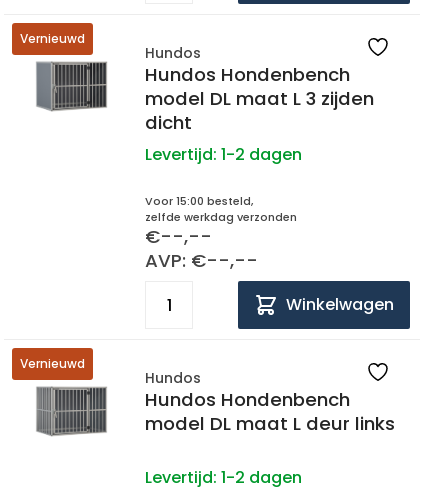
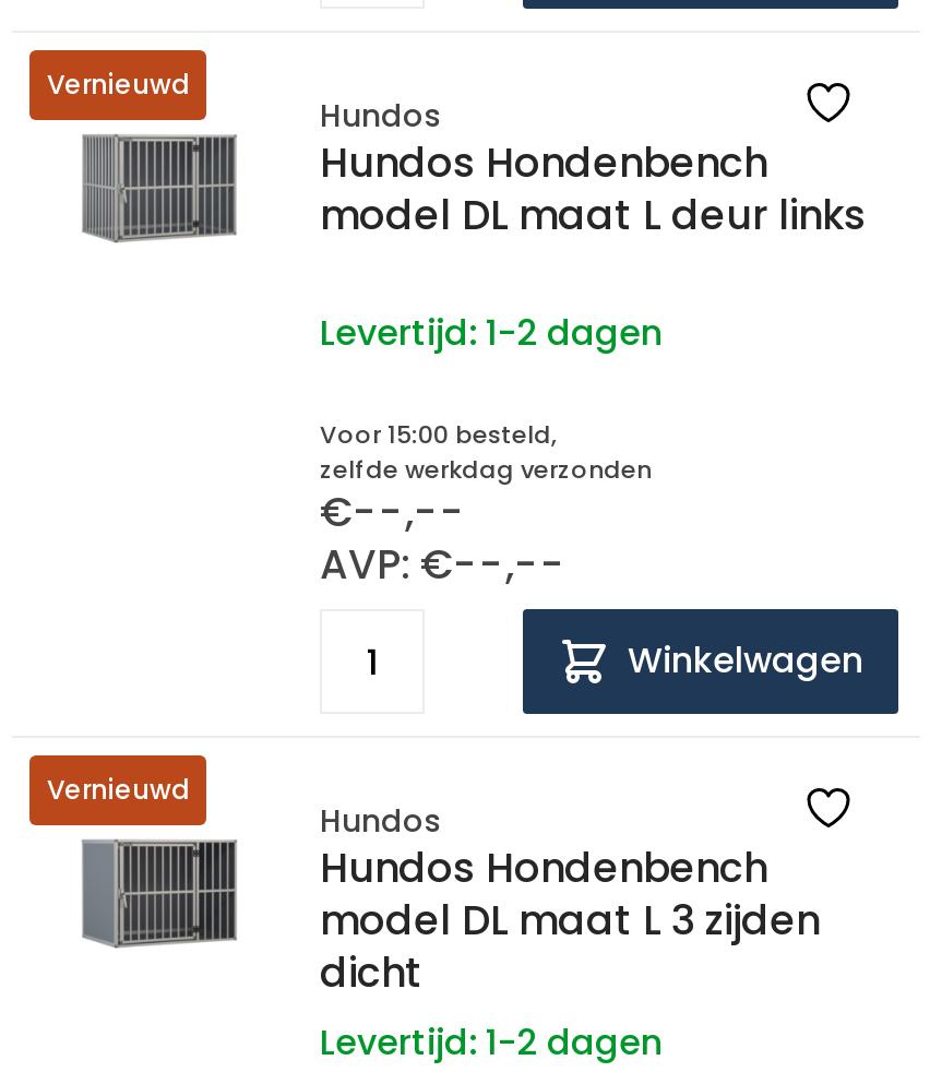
moved [145,86,374,135] -> [320,893,820,1000]: model DL maat L 3 zijden | dicht
moved [145,411,395,436] -> [320,188,866,242]: model DL maat L deur links

